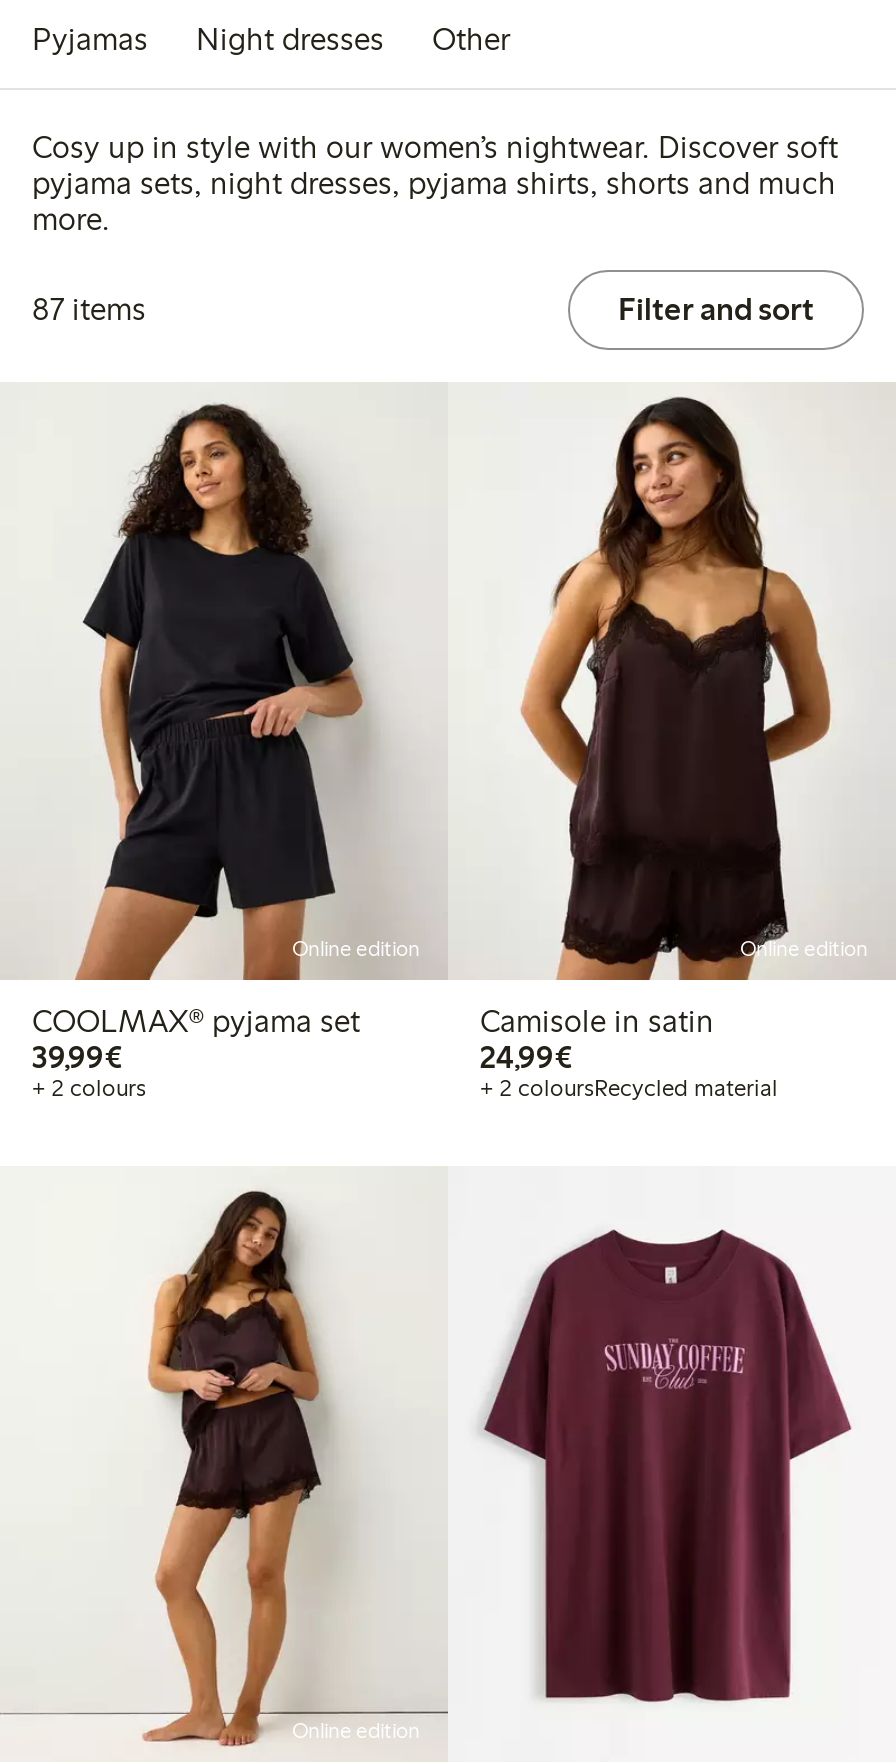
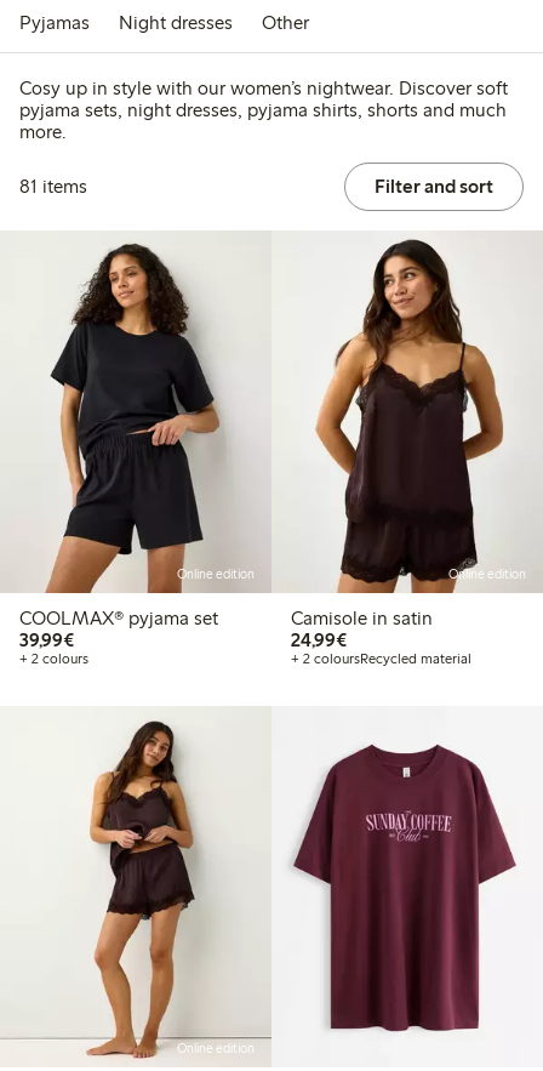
[32,290,146,328] 87 items -> [19,175,87,198] 81 items

